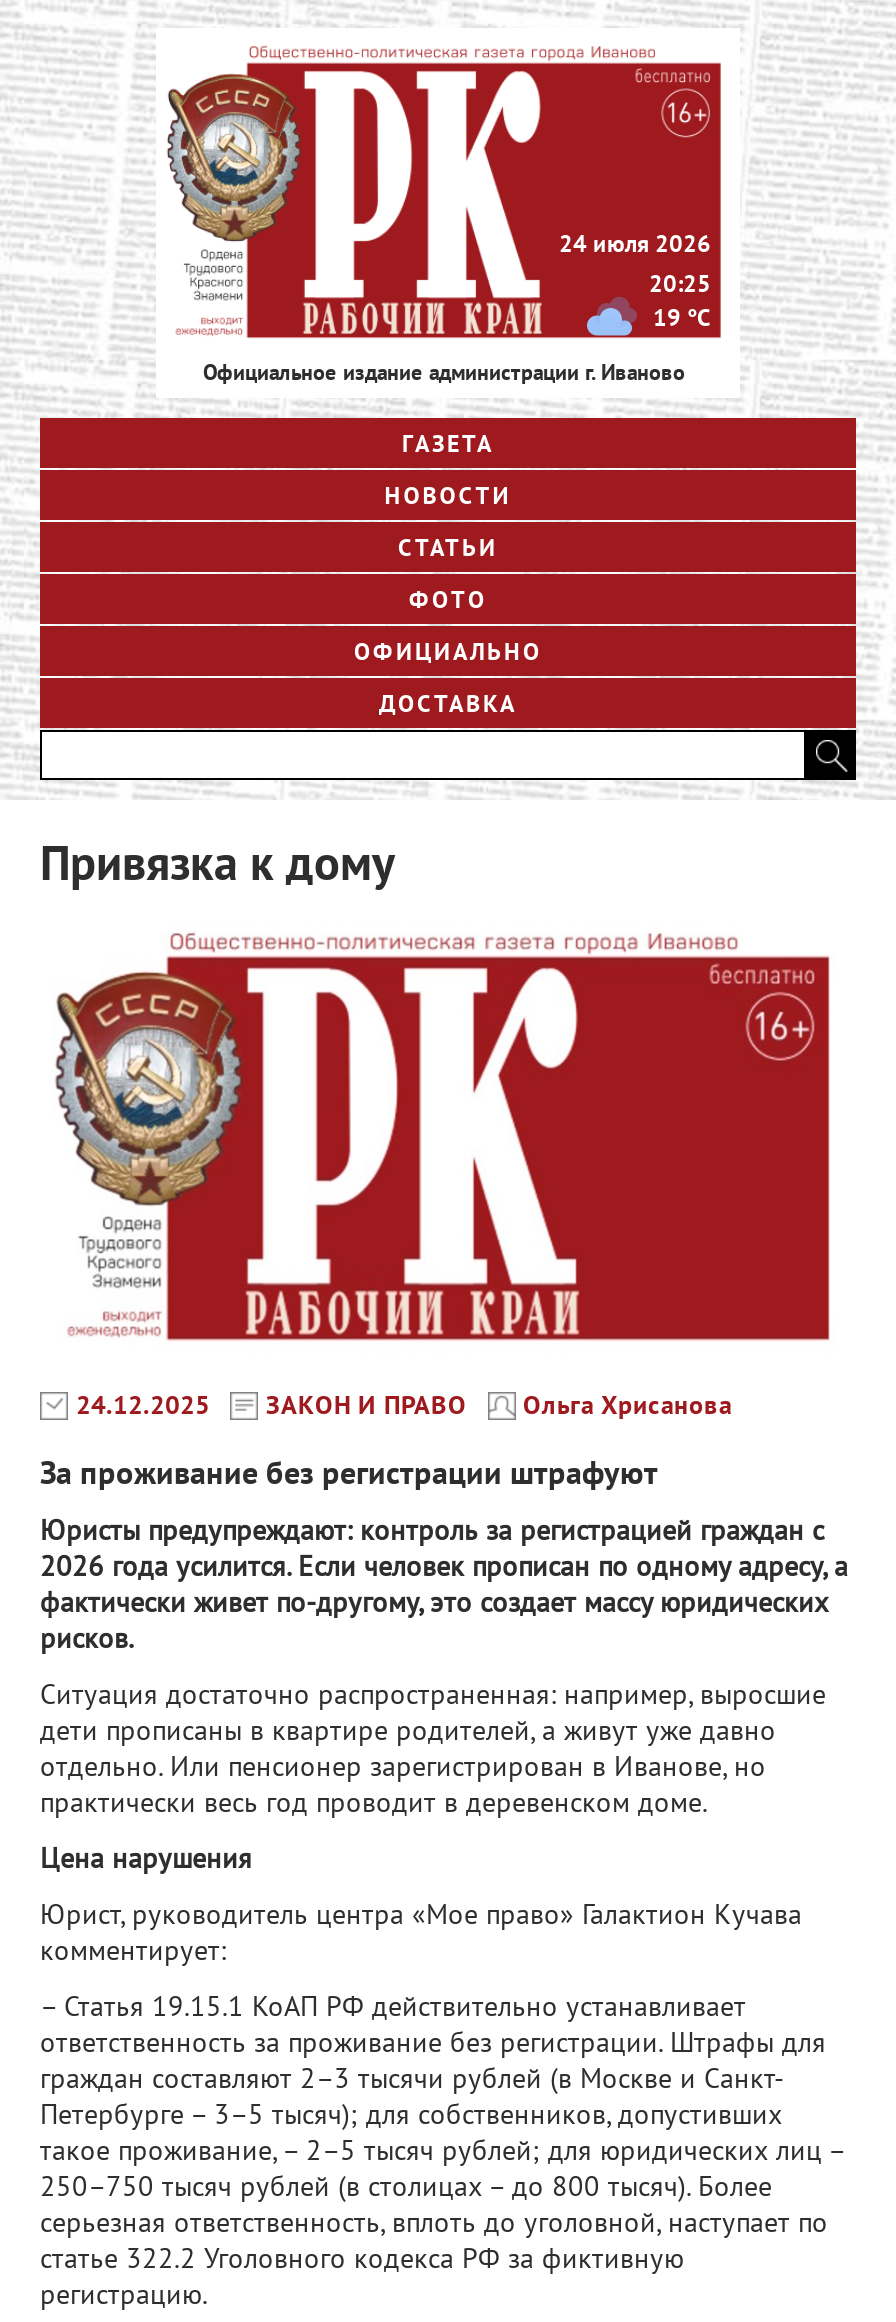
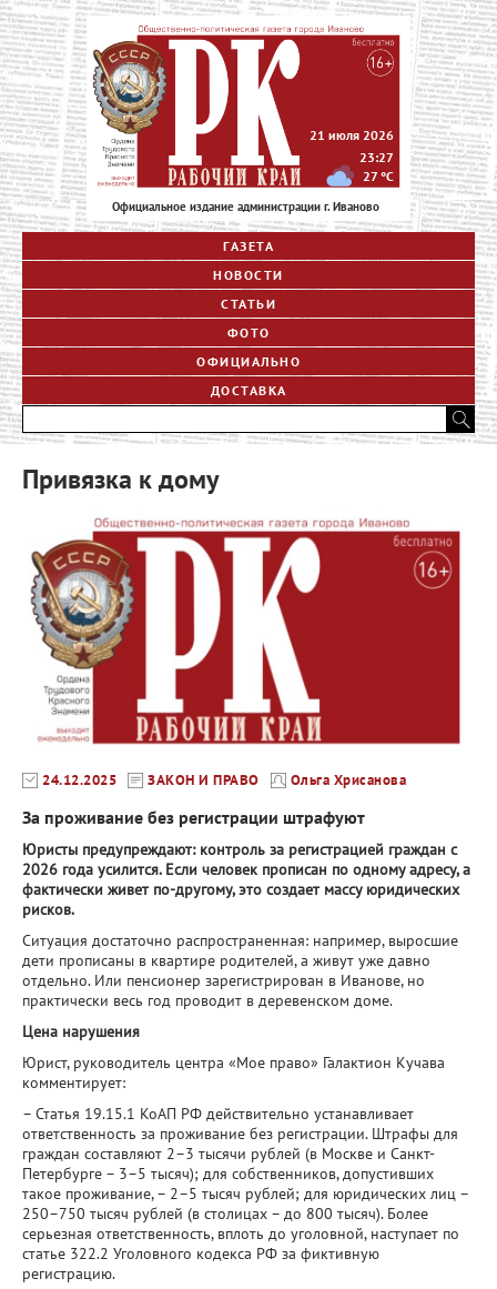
[559,227,711,257] 24 июля 2026 -> [310,126,394,143] 21 июля 2026
[649,267,711,297] 20:25 -> [360,148,394,165] 23:27
[653,302,711,332] 19 °C -> [363,168,394,184] 27 °C

